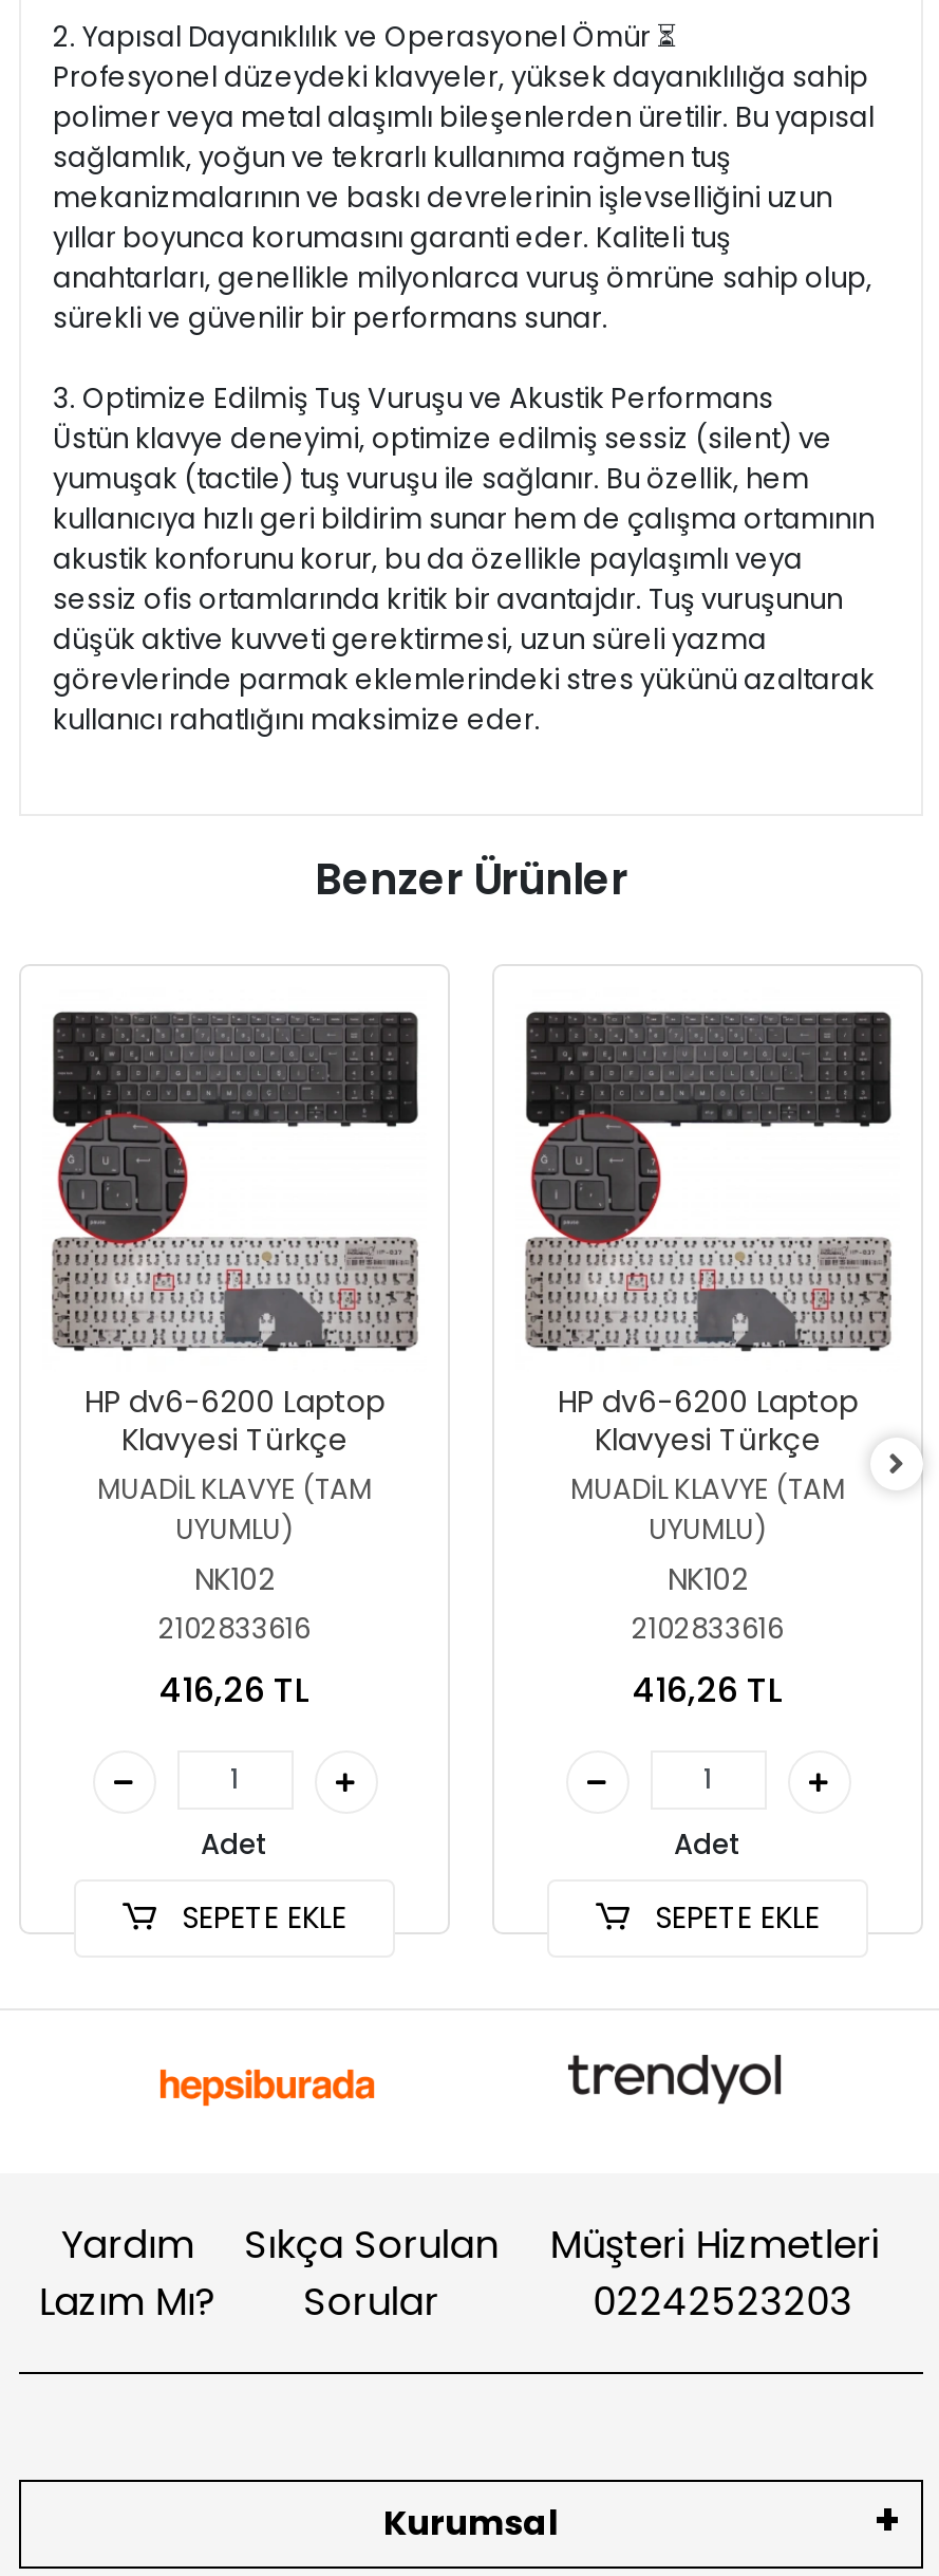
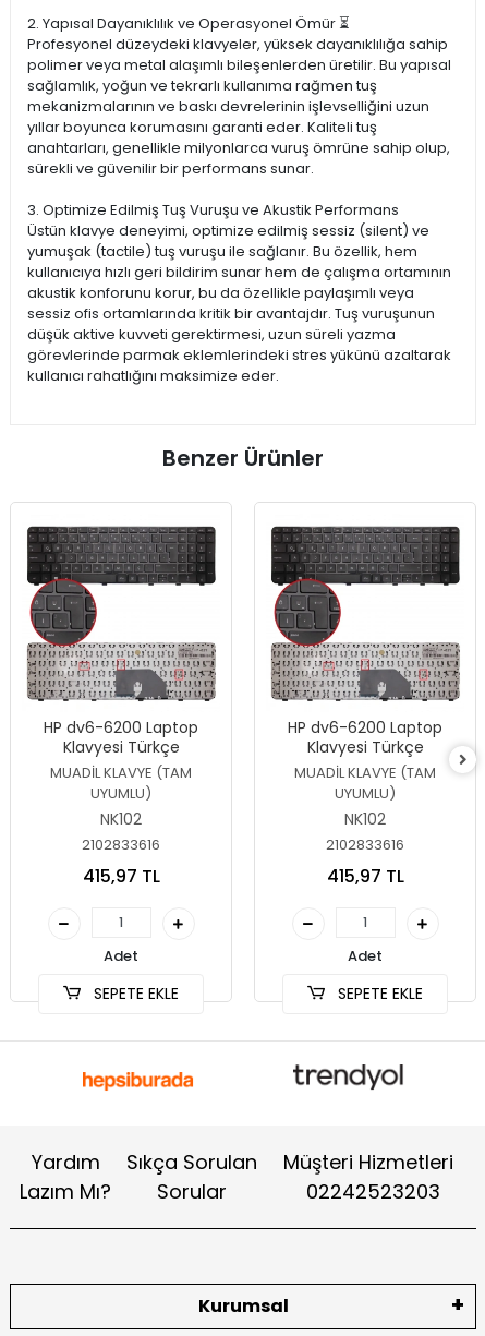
[159,1666,309,1714] 416,26 TL -> [82,864,160,889] 415,97 TL
[633,1666,783,1714] 416,26 TL -> [326,864,404,889] 415,97 TL

